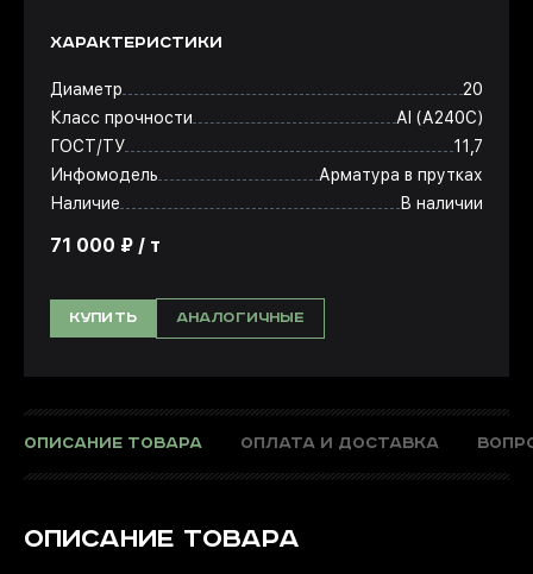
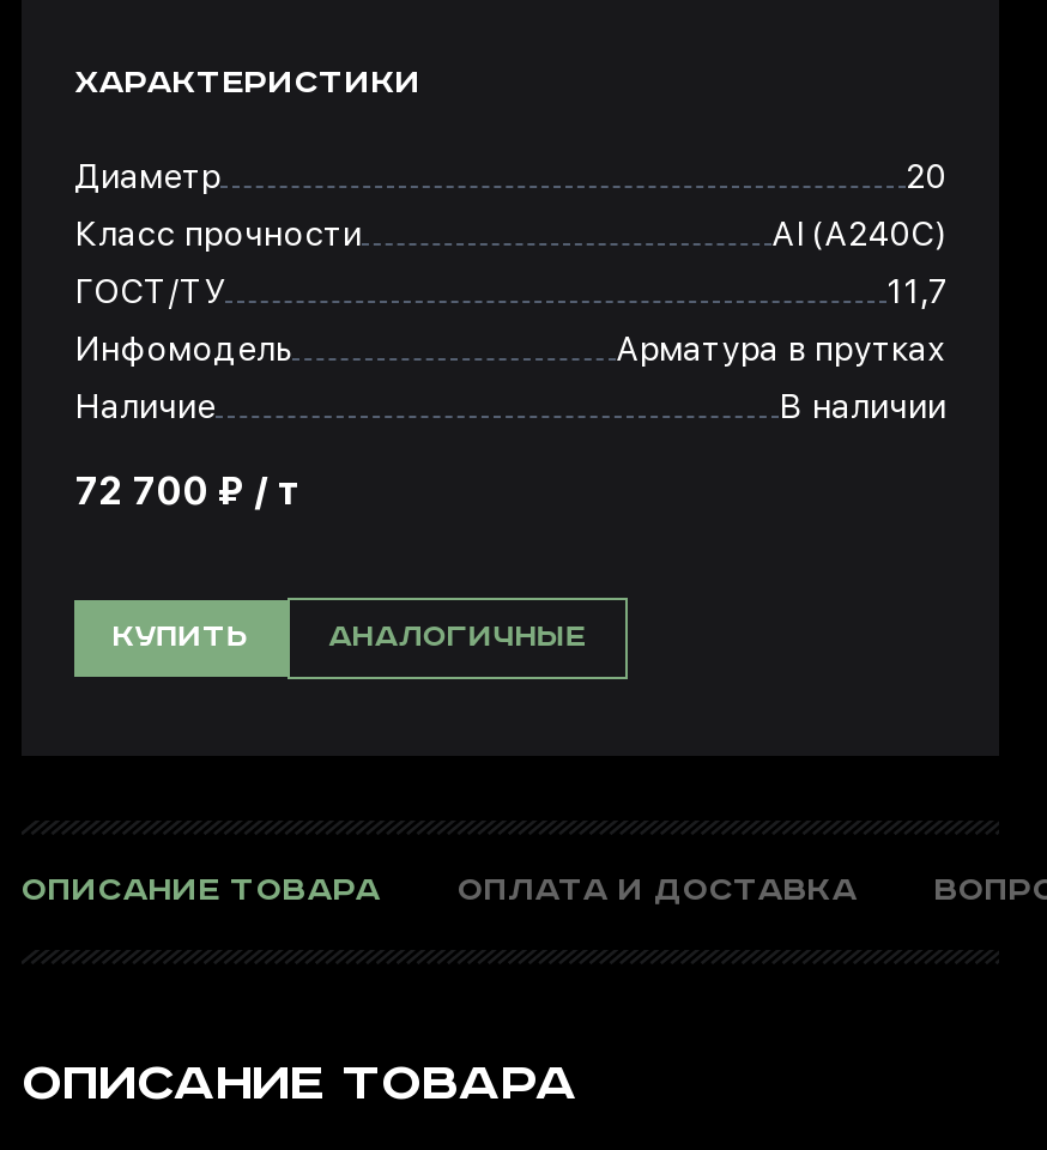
[50,234,161,257] 71 000 ₽ / т -> [74,468,299,514] 72 700 ₽ / т

